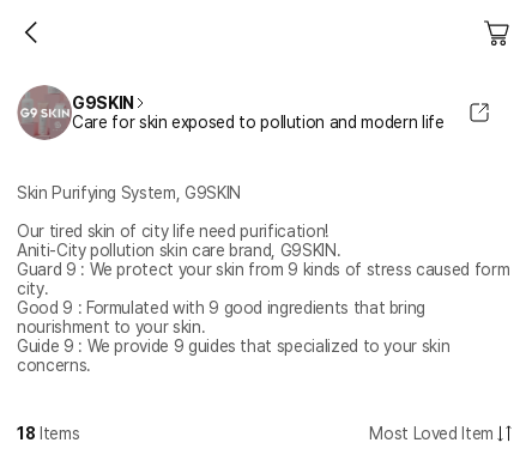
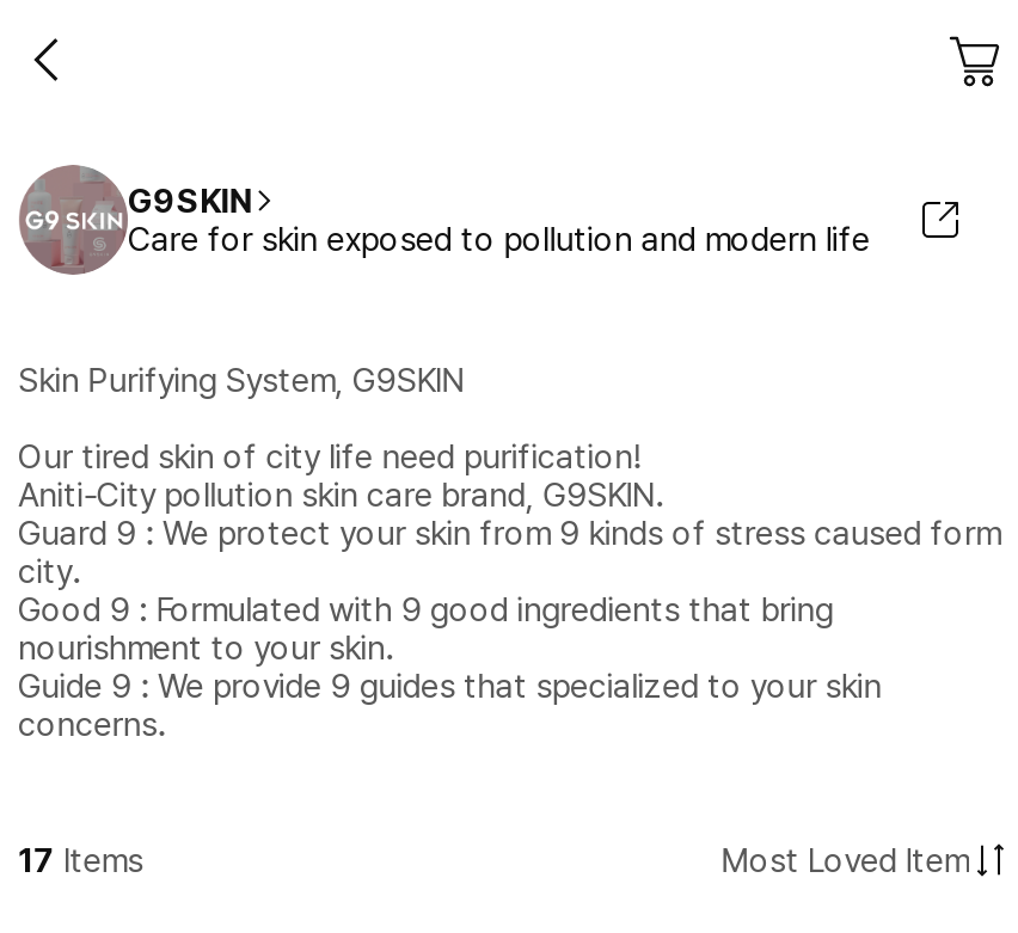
[17,424,79,443] 18 Items -> [18,841,143,879] 17 Items

